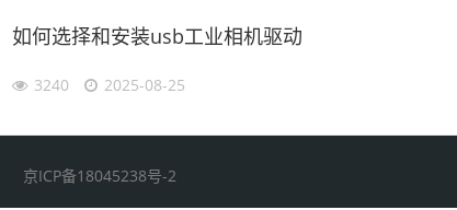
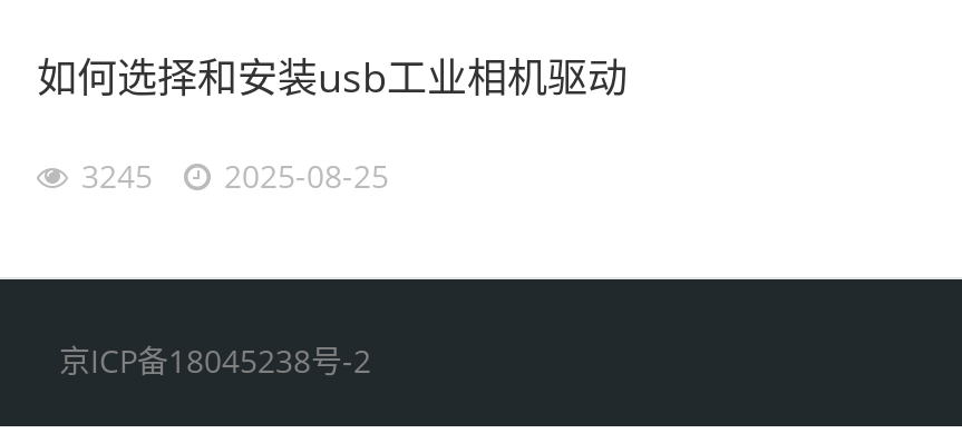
[30,75,185,96] 3240 2025-08-25 -> [72,156,389,198] 3245 2025-08-25

